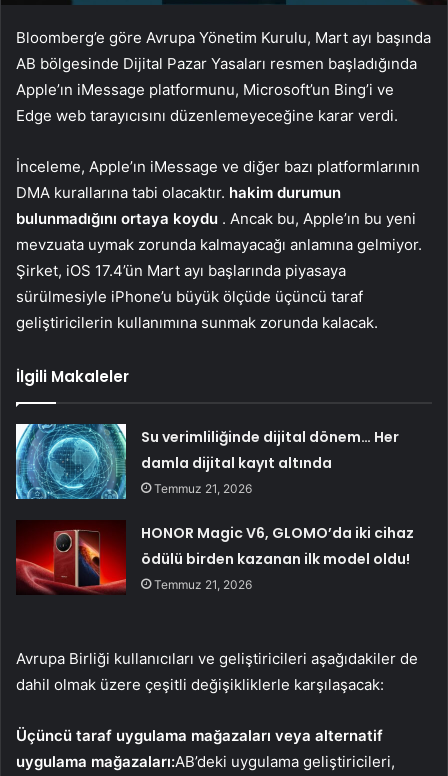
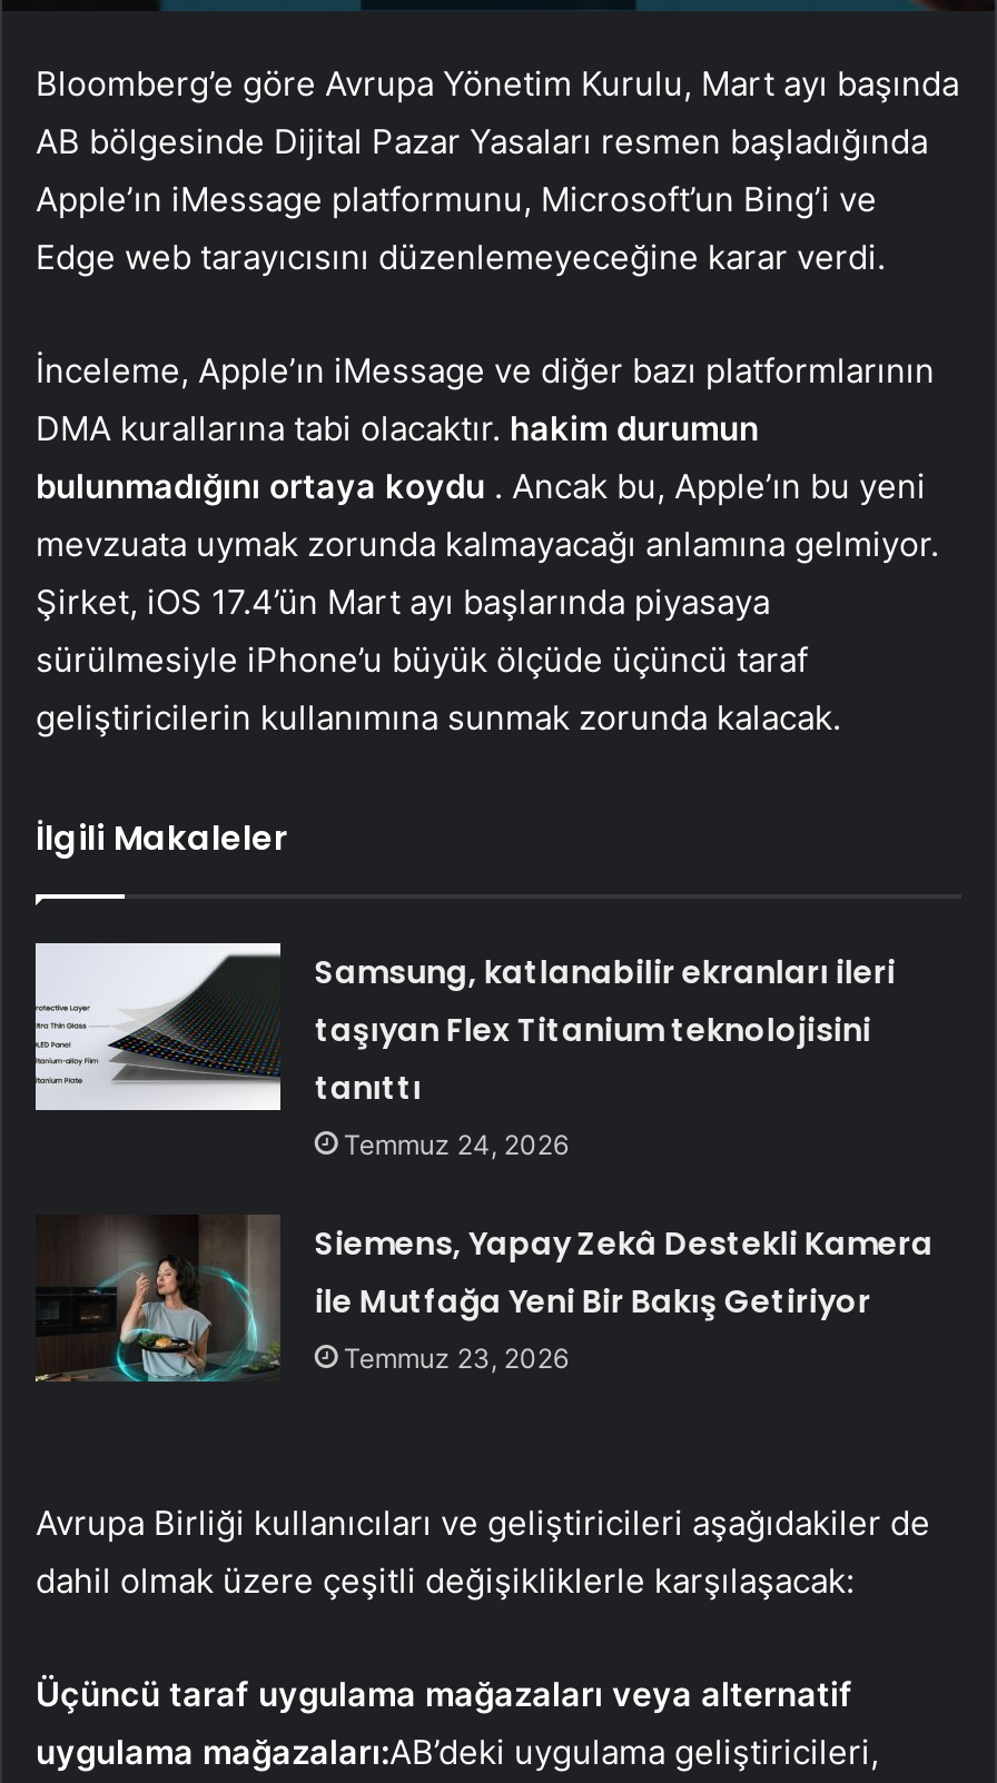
[15,423,399,500] [image] | Su verimliliğinde dijital dönem… Her | damla dijital kayıt altında | Temmuz 21, 2026 -> [33,941,895,1161] [image] | Samsung, katlanabilir ekranları ileri | taşıyan Flex Titanium teknolojisini | tanıttı | Temmuz 24, 2026
[15,520,414,595] [image] | HONOR Magic V6, GLOMO’da iki cihaz | ödülü birden kazanan ilk model oldu! | Temmuz 21, 2026 -> [33,1215,933,1384] [image] | Siemens, Yapay Zekâ Destekli Kamera | ile Mutfağa Yeni Bir Bakış Getiriyor | Temmuz 23, 2026

